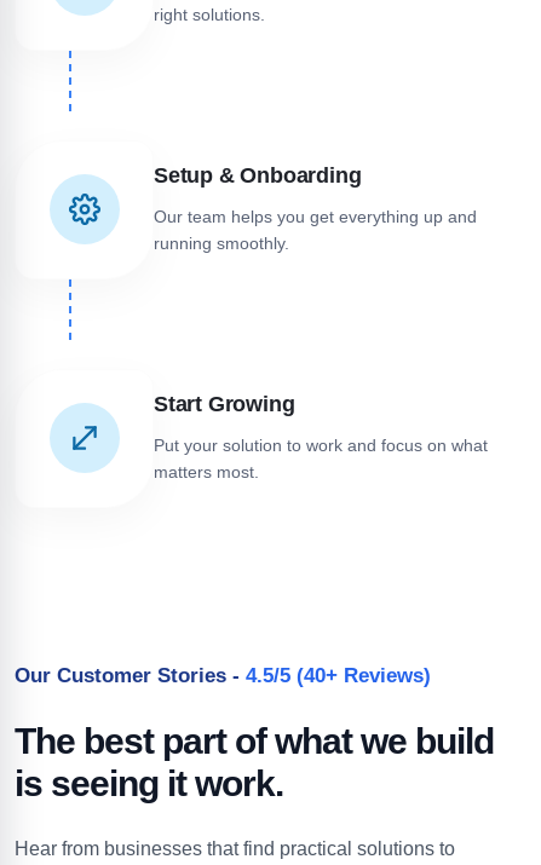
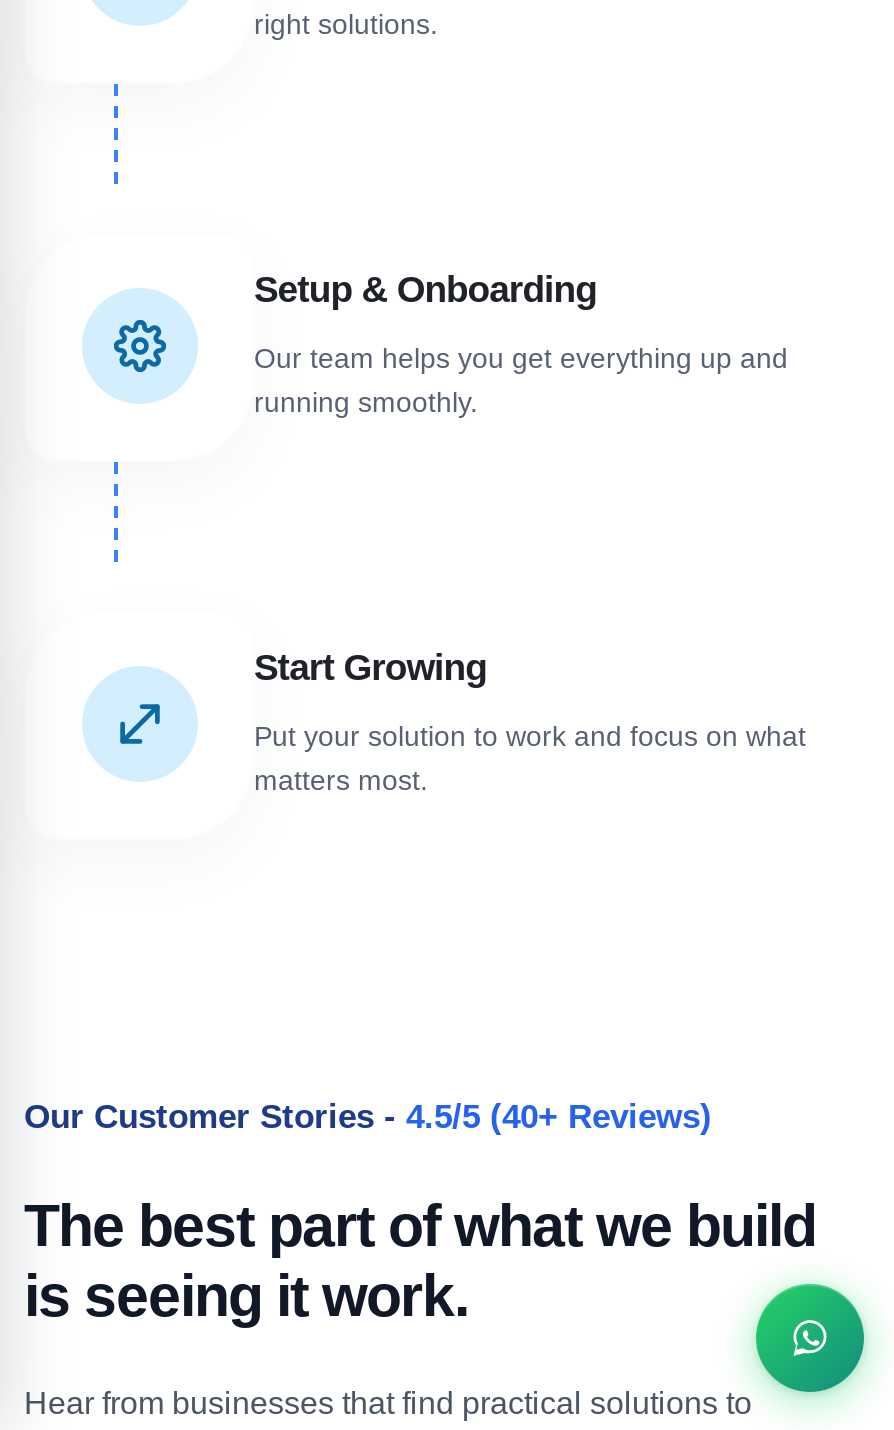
none -> [746,1280,874,1410] [image]

